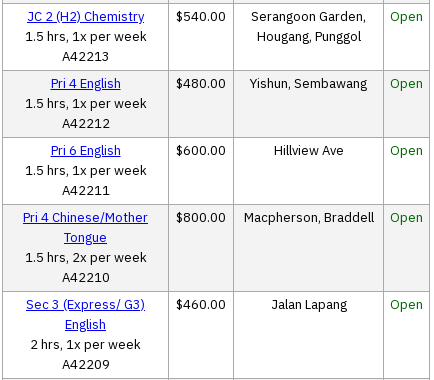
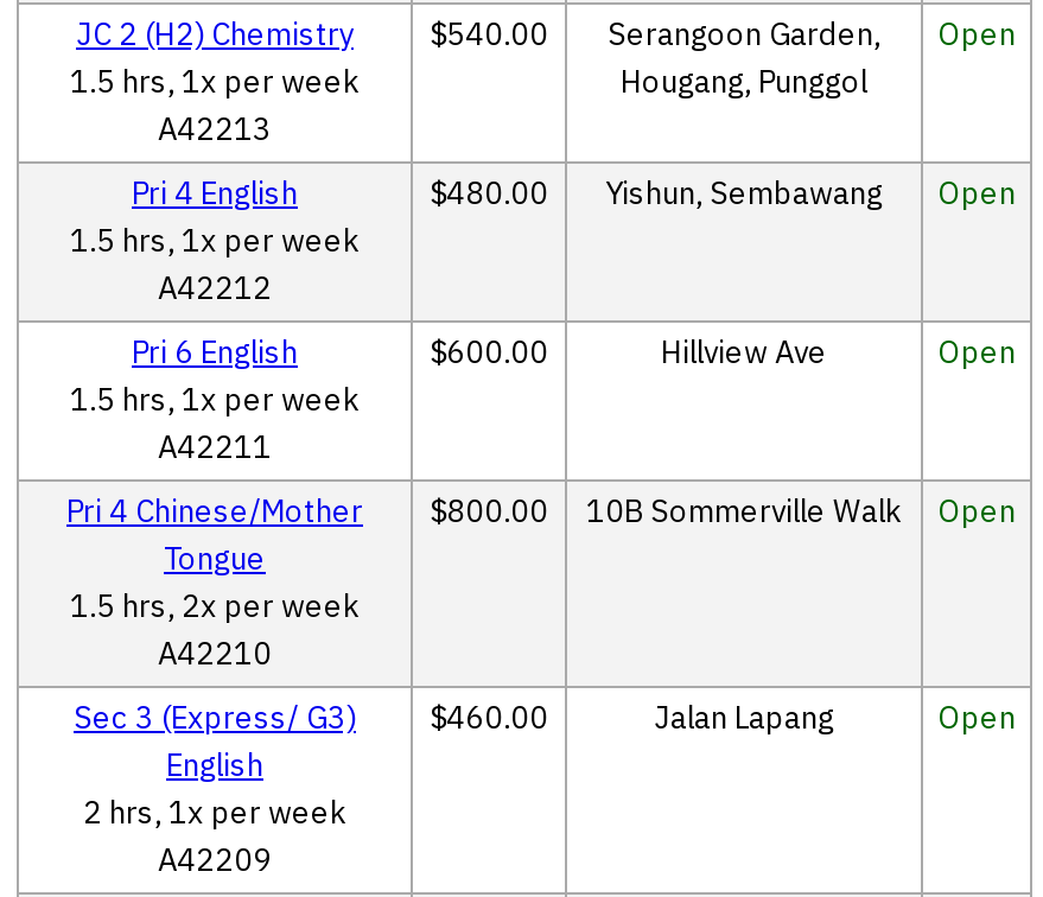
[243,209,373,226] Macpherson, Braddell -> [586,491,902,531] 10B Sommerville Walk

